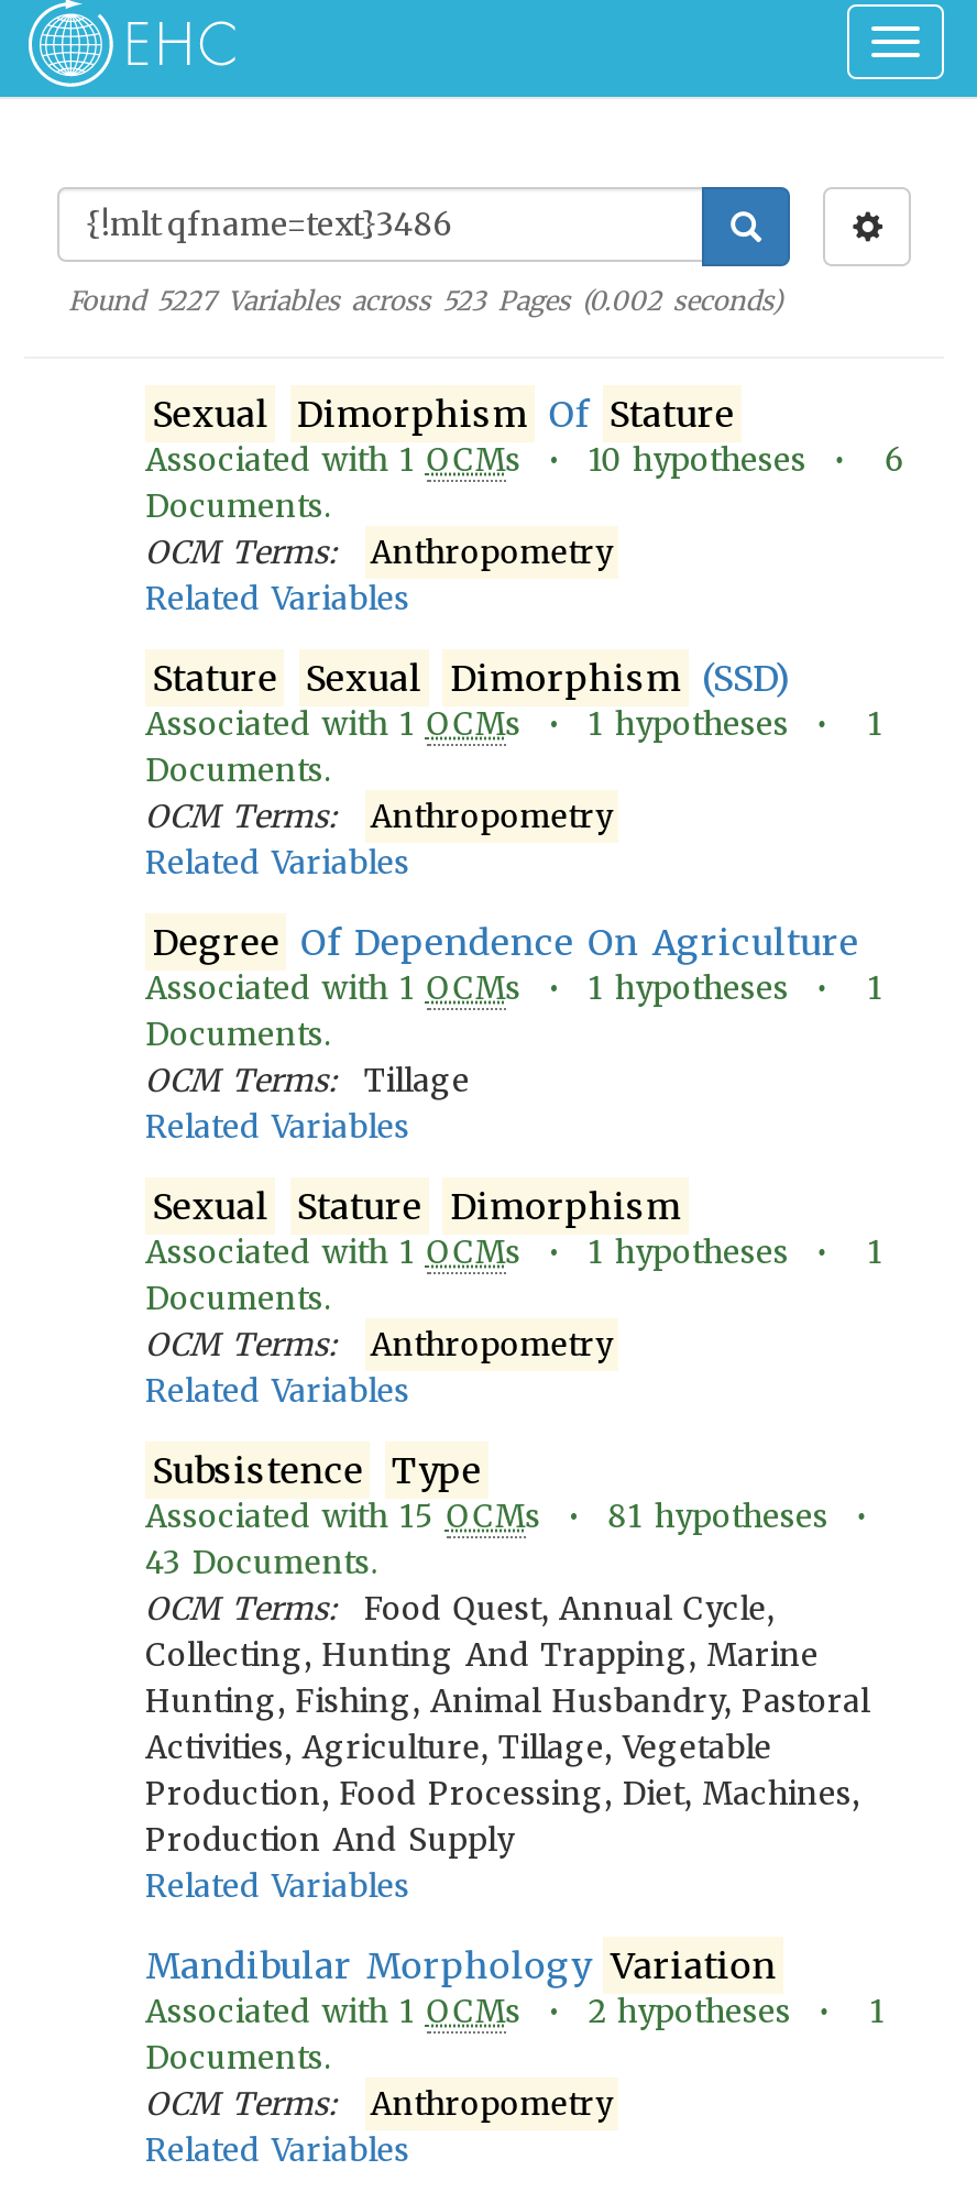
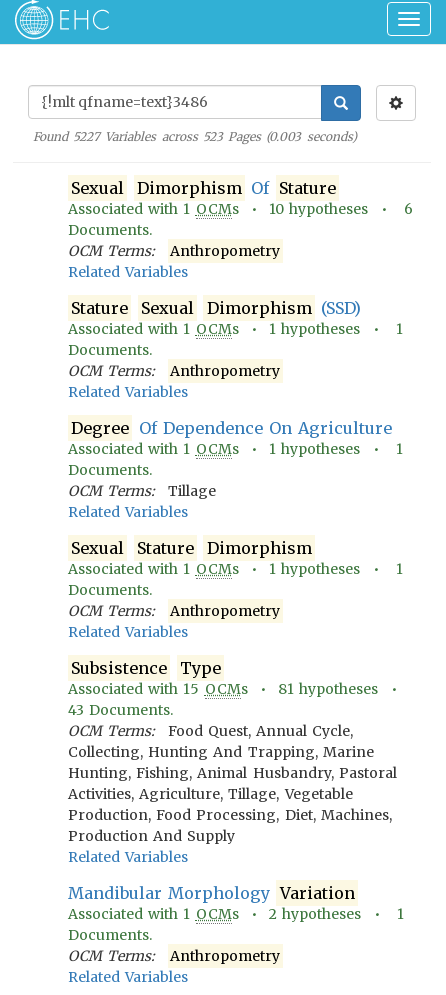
[68,284,783,317] Found 5227 Variables across 523 Pages (0.002 seconds) -> [33,129,357,144] Found 5227 Variables across 523 Pages (0.003 seconds)

